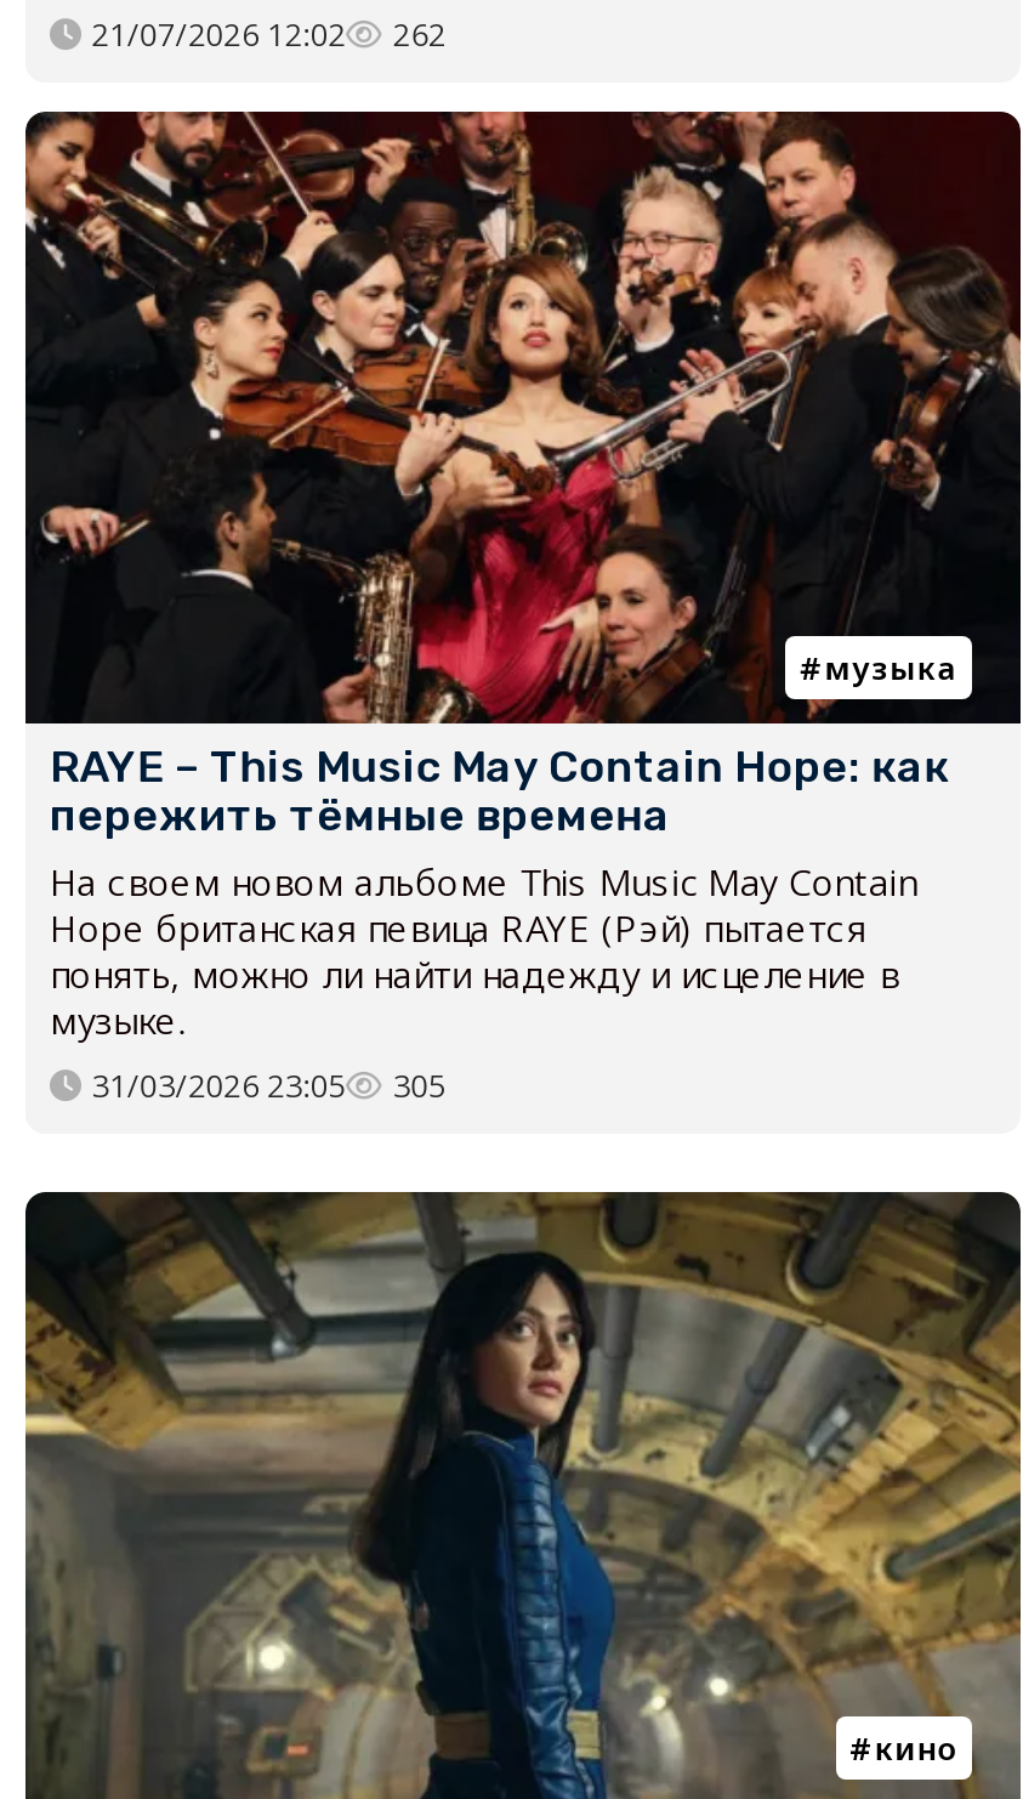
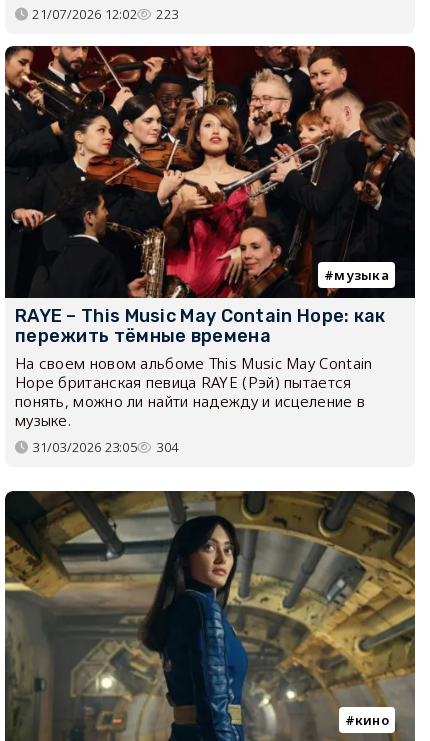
[92,12,446,56] 21/07/2026 12:02 262 -> [32,5,178,23] 21/07/2026 12:02 223
[92,1063,446,1107] 31/03/2026 23:05 305 -> [32,438,178,456] 31/03/2026 23:05 304

